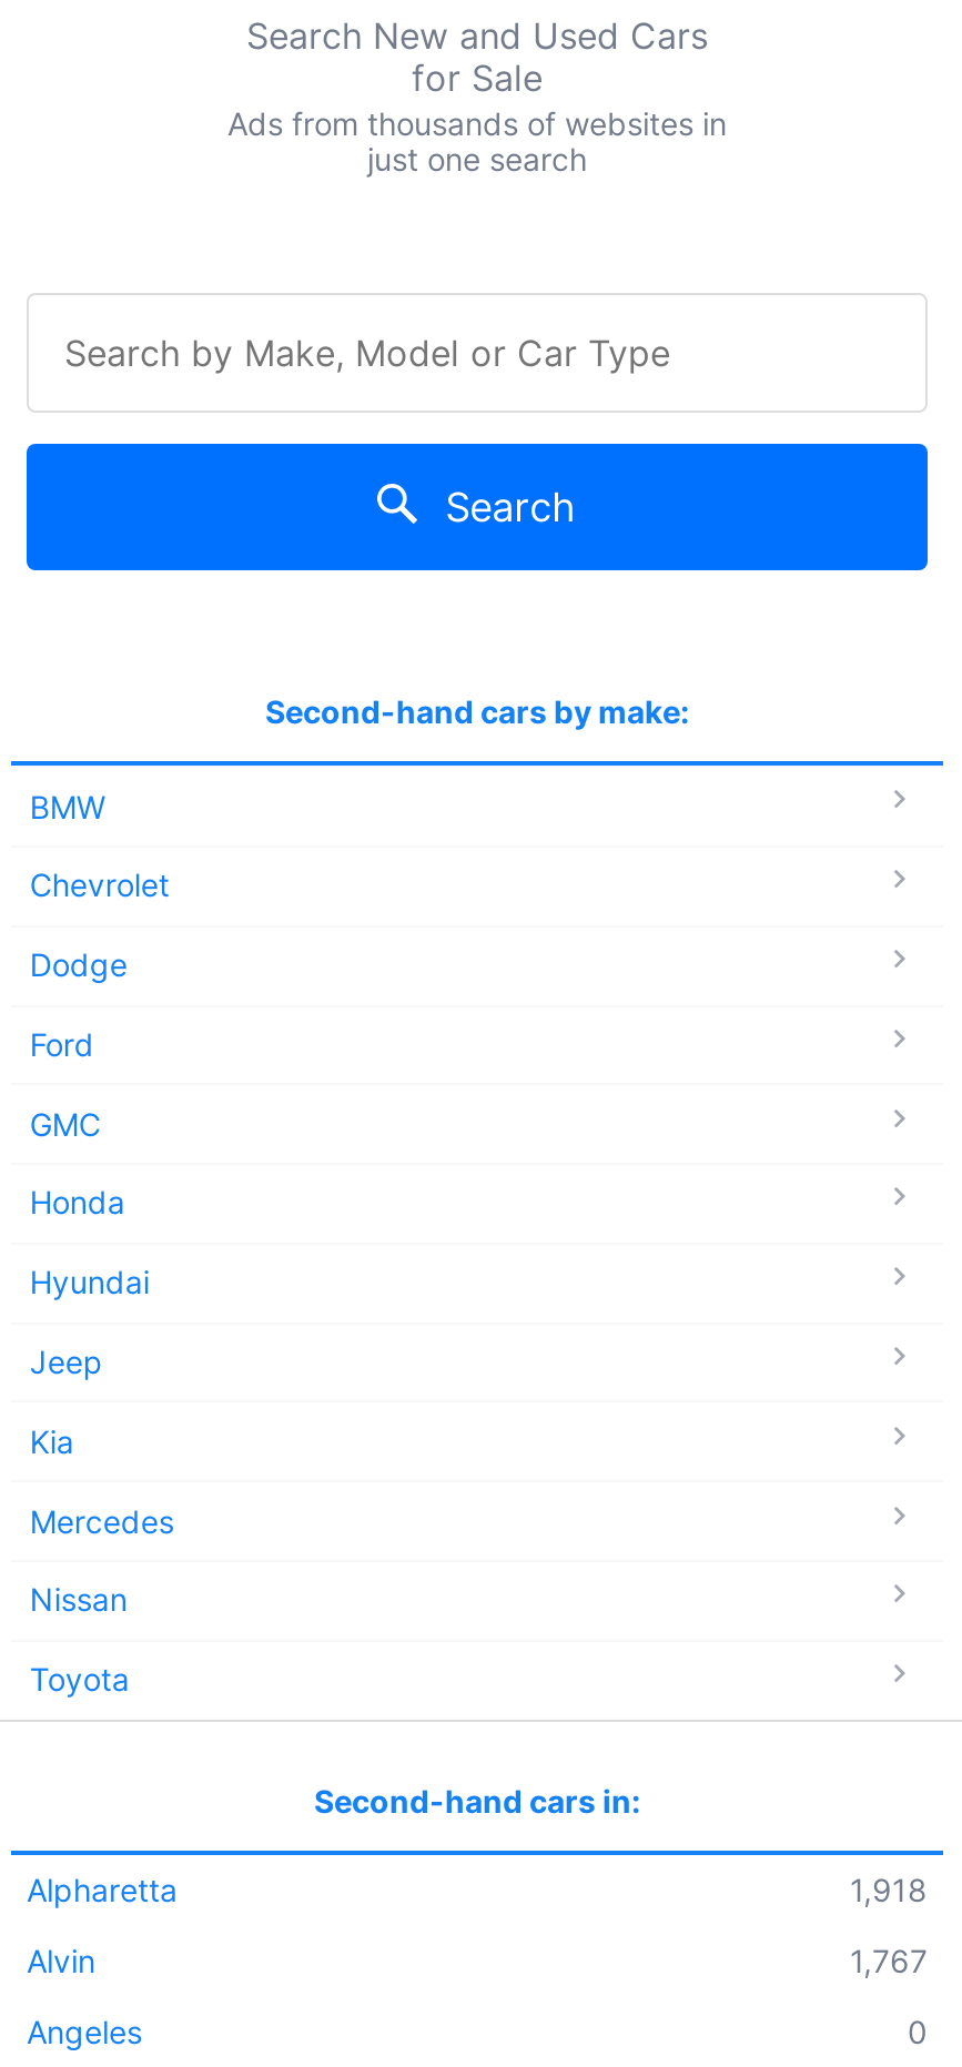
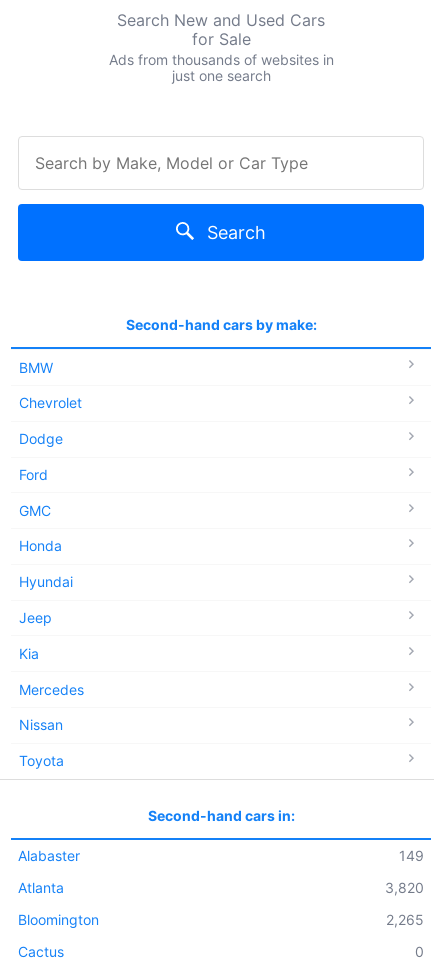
[27,1870,928,2049] Alpharetta | 1,918 | Alvin | 1,767 | Angeles -> [18,847,424,960] Alabaster | 149 | Atlanta | 3,820 | Bloomington | 2,265 | Cactus

